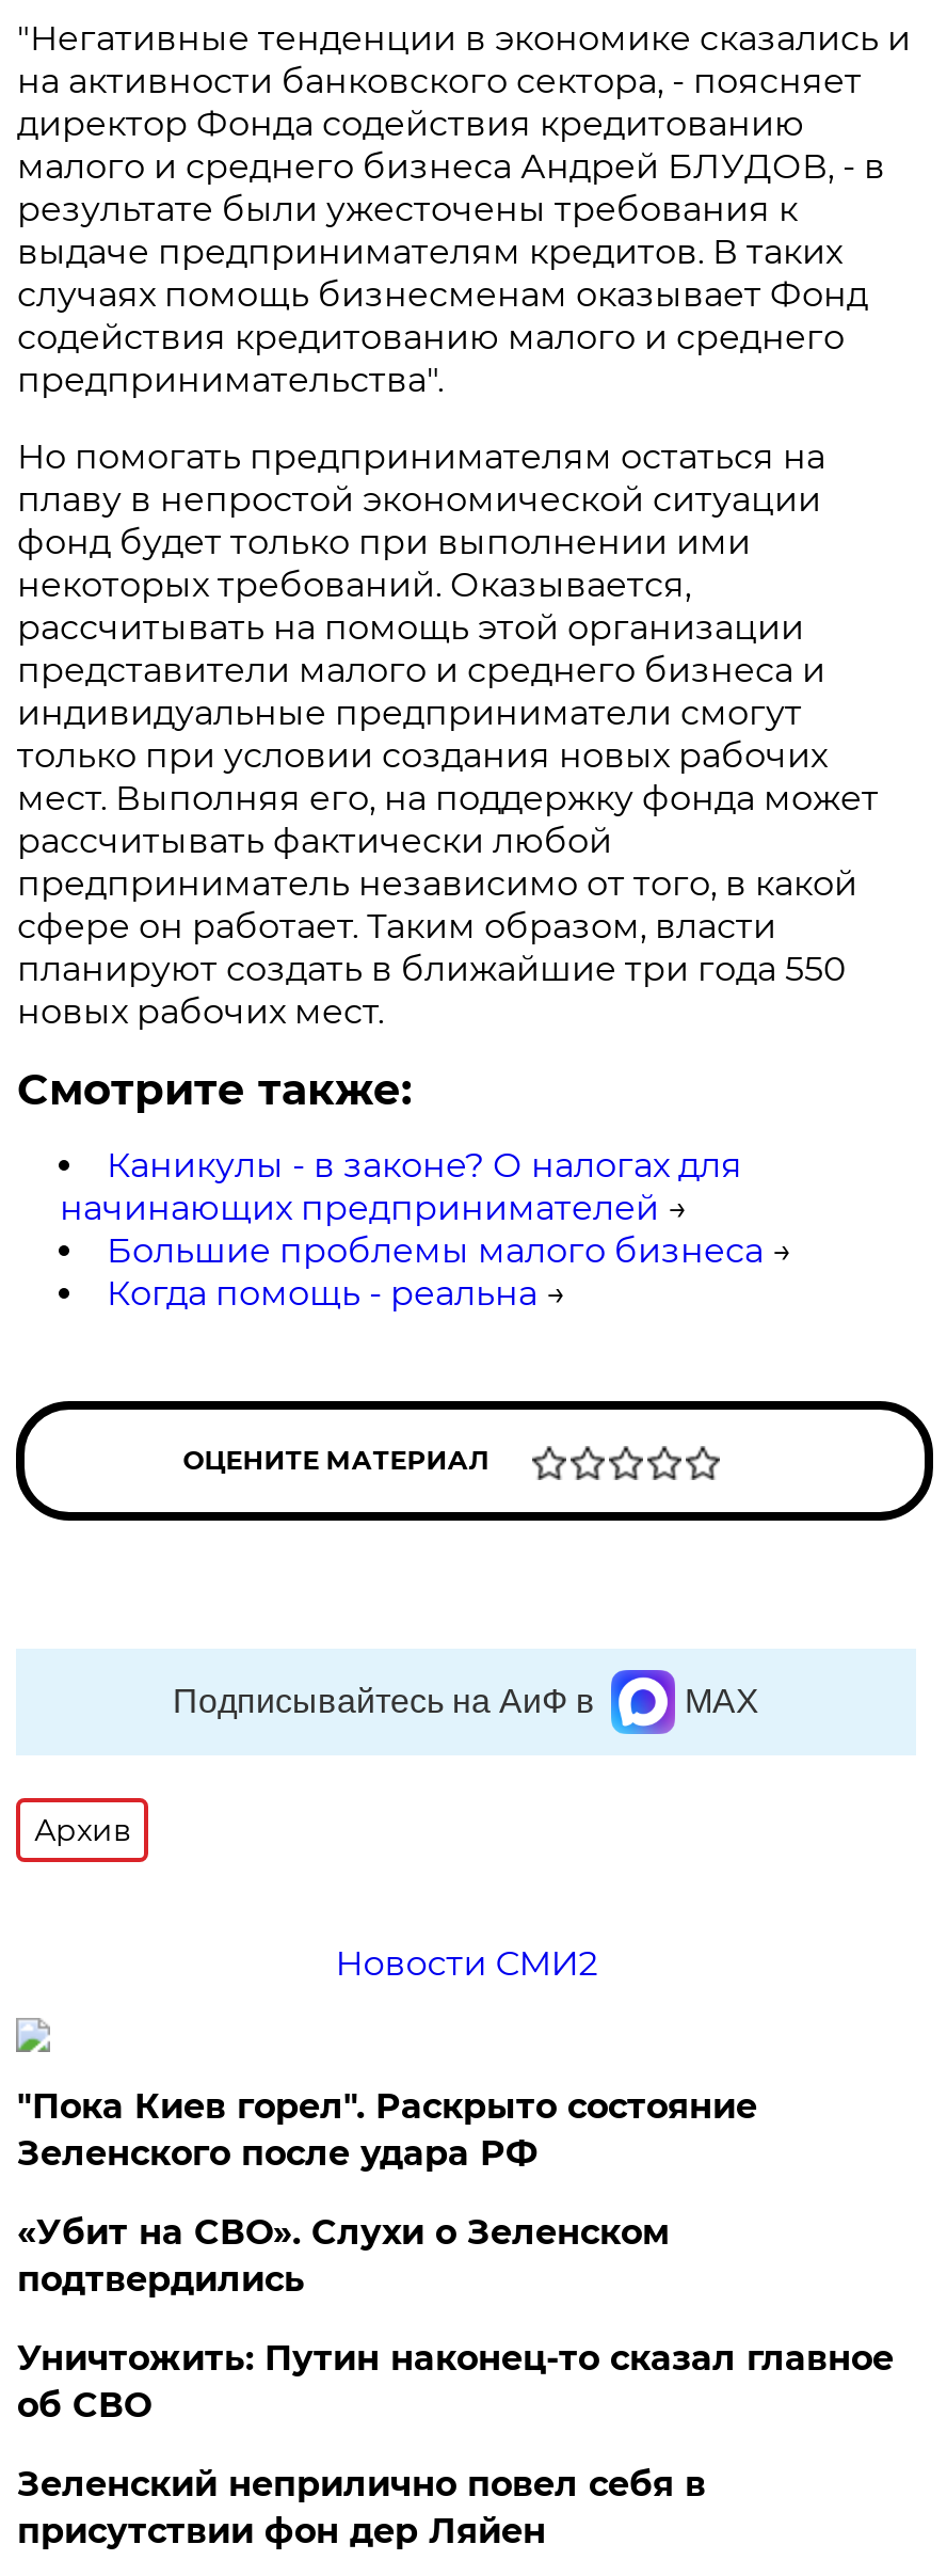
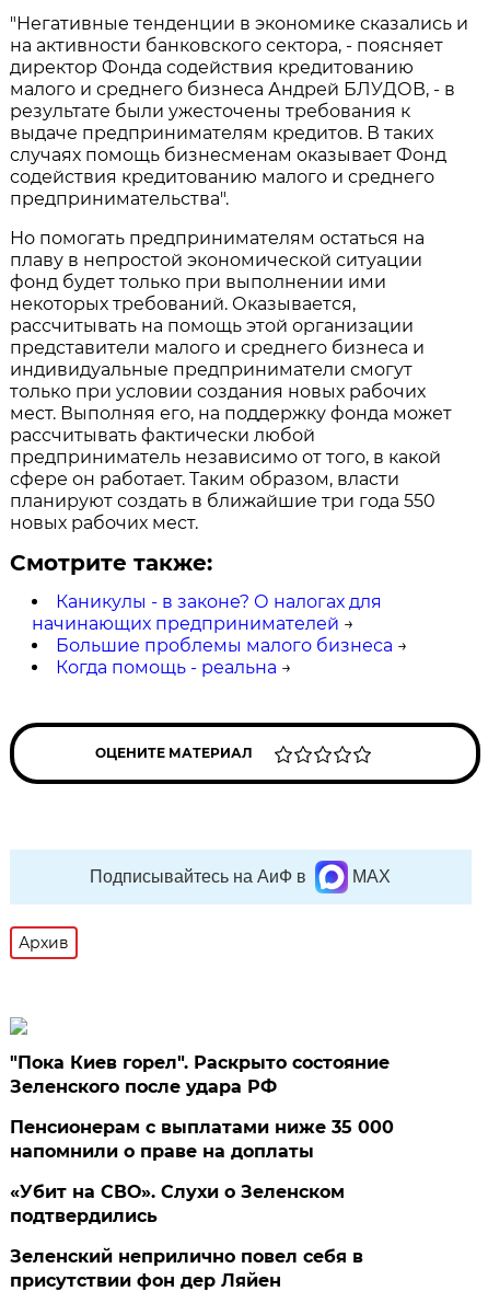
[335,1943,598,1984] Новости СМИ2 -> none
none -> [10,1117,394,1162] Пенсионерам с выплатами ниже 35 000 | напомнили о праве на доплаты
moved [17,2212,670,2300] -> [10,1181,345,1226]: «Убит на СВО». Слухи о Зеленском | подтвердились
[17,2338,893,2426] Уничтожить: Путин наконец-то сказал главное | об СВО -> none

